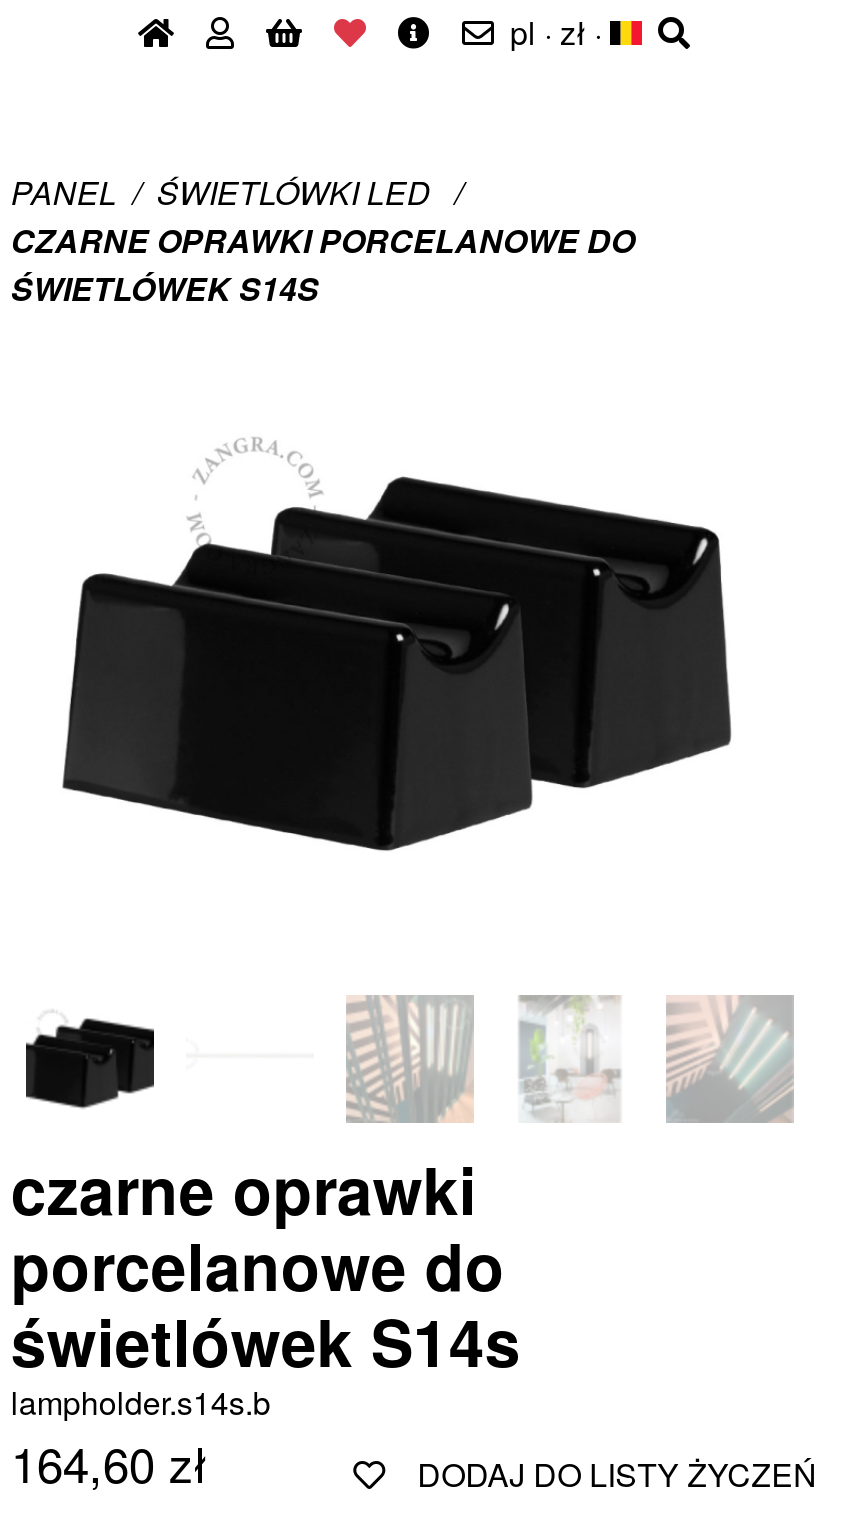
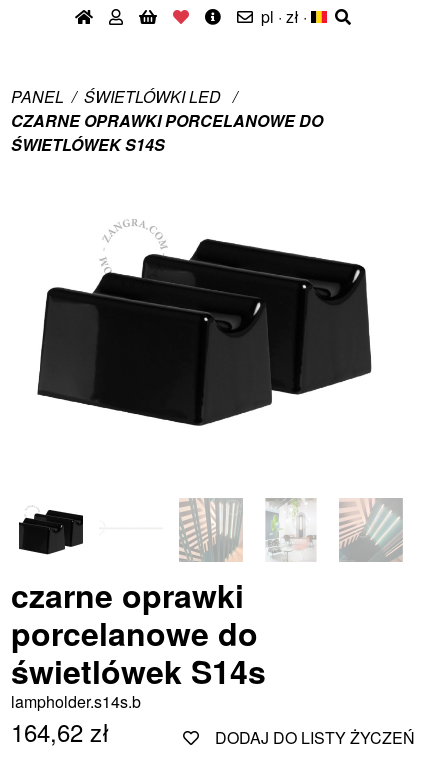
[11,1426,207,1496] 164,60 zł -> [11,714,109,749] 164,62 zł

